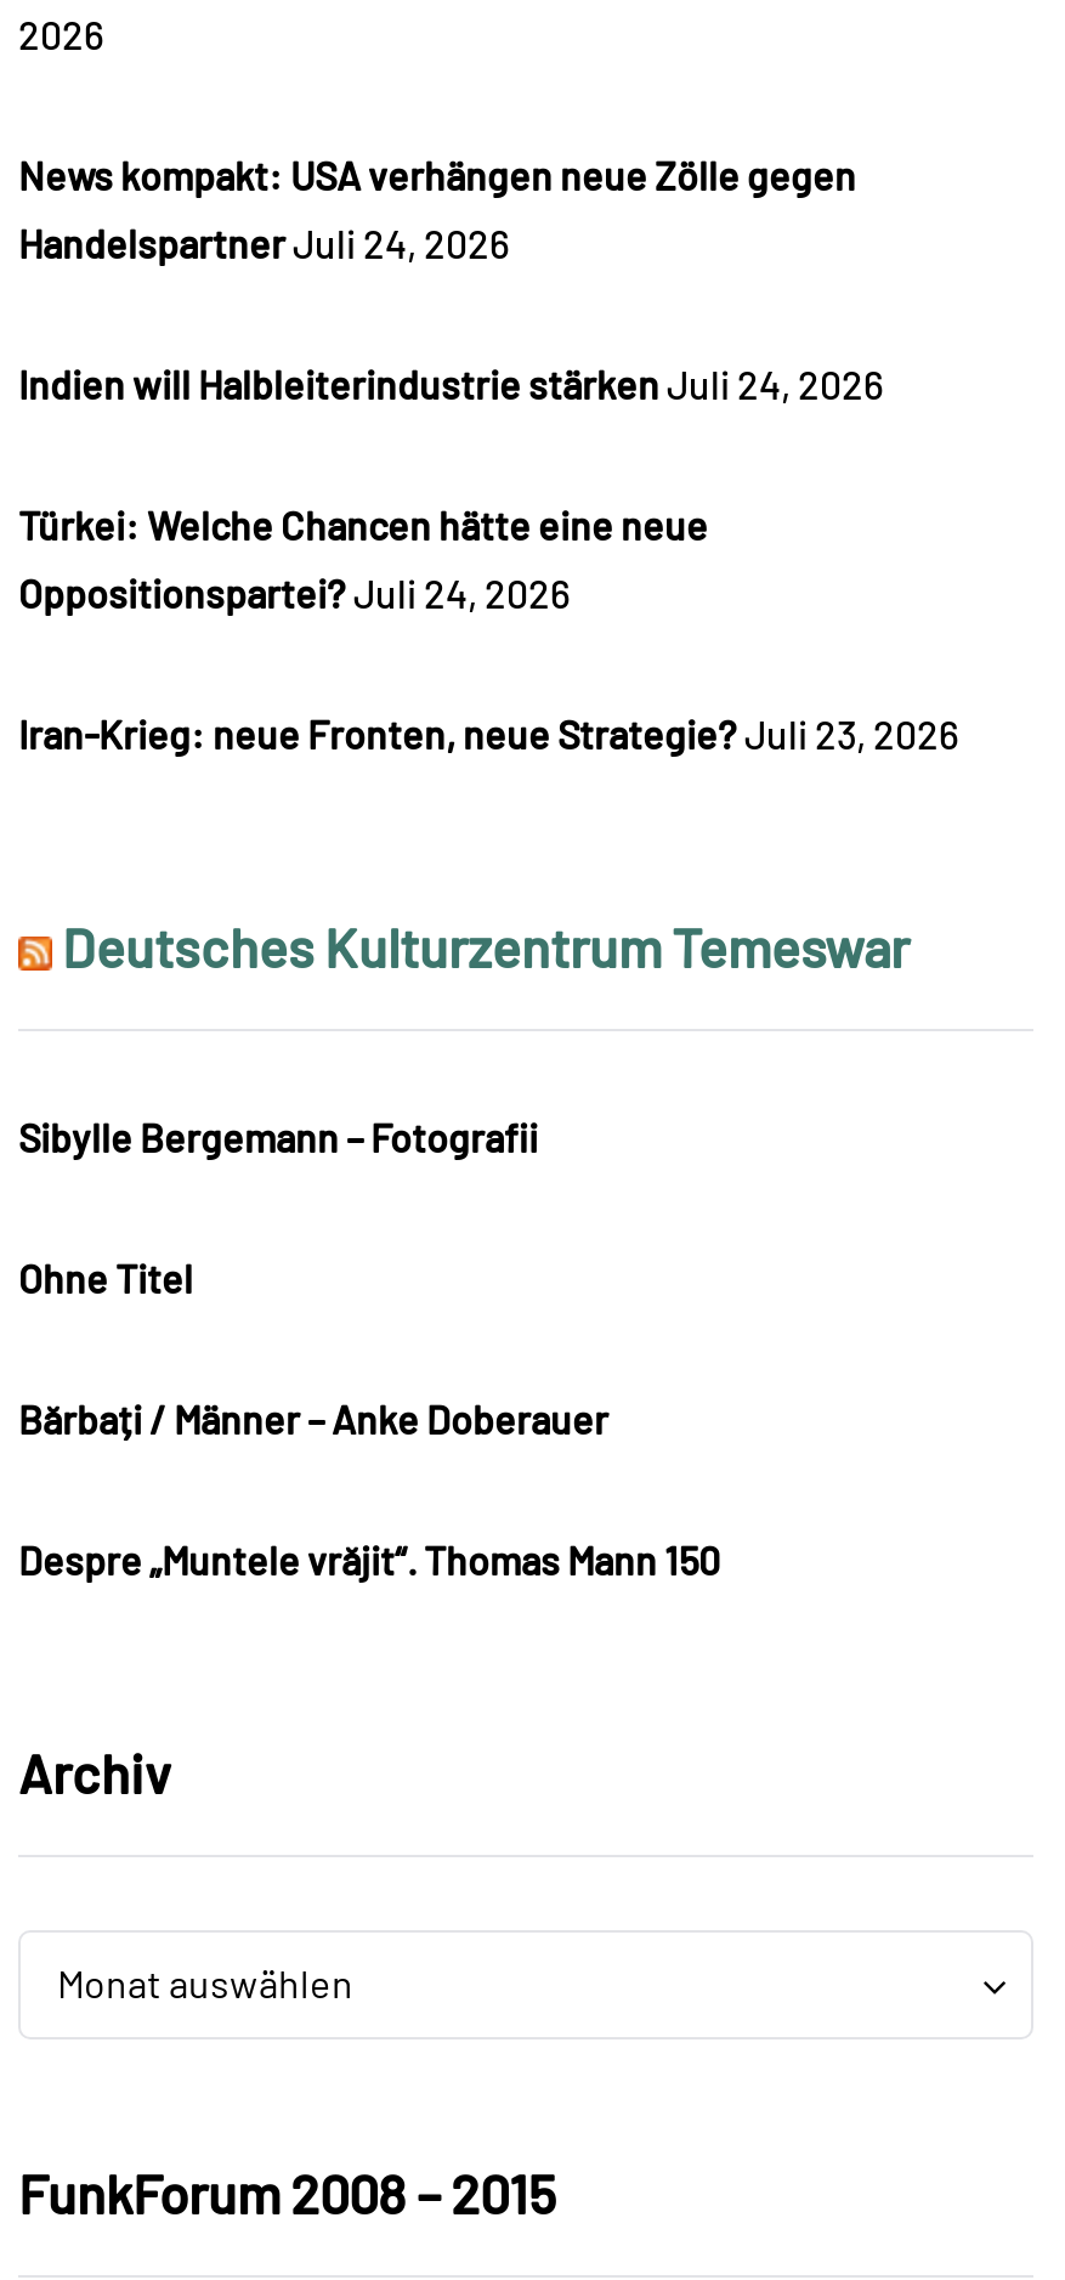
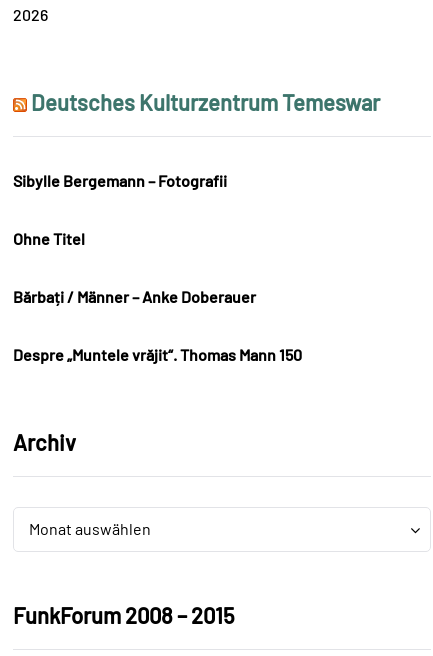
[18,151,958,756] News kompakt: USA verhängen neue Zölle gegen | Handelspartner Juli 24, 2026 | Indien will Halbleiterindustrie stärken Juli 24, 2026 | Türkei: Welche Chancen hätte eine neue | Oppositionspartei? Juli 24, 2026 | Iran-Krieg: neue Fronten, neue Strategie? Juli 23, 2026 -> none

